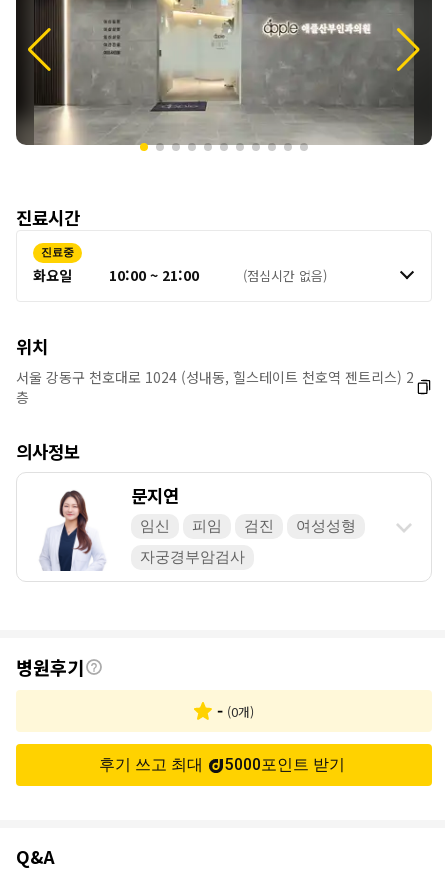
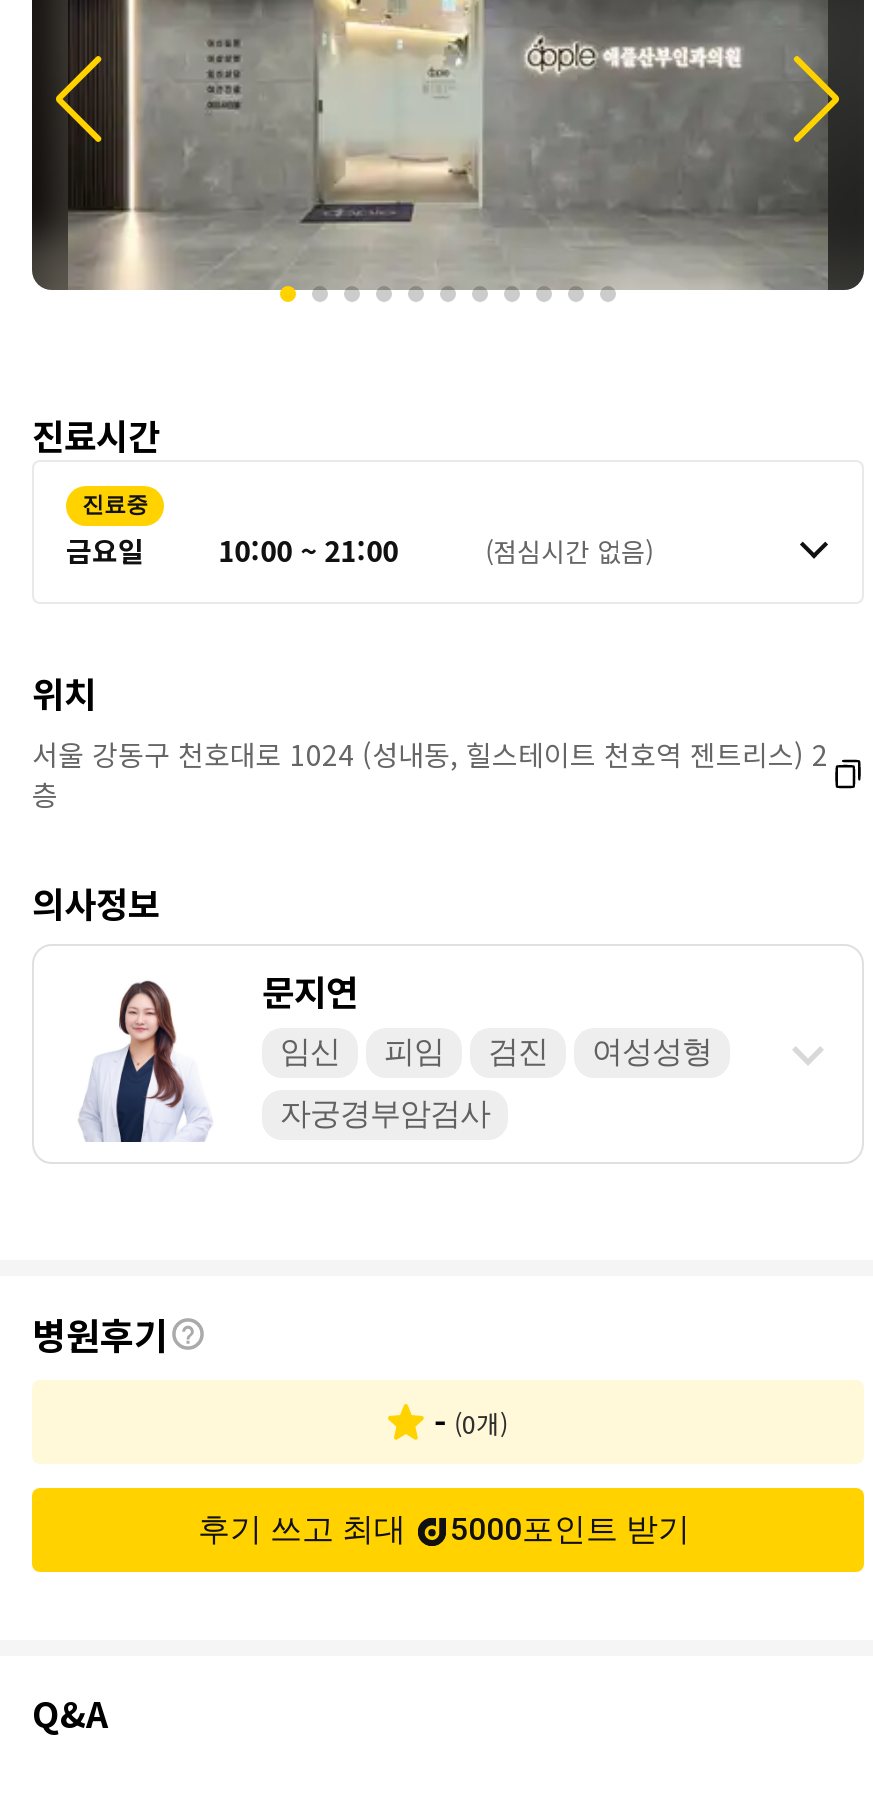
[33,265,72,285] 화요일 -> [66,530,144,570] 금요일

